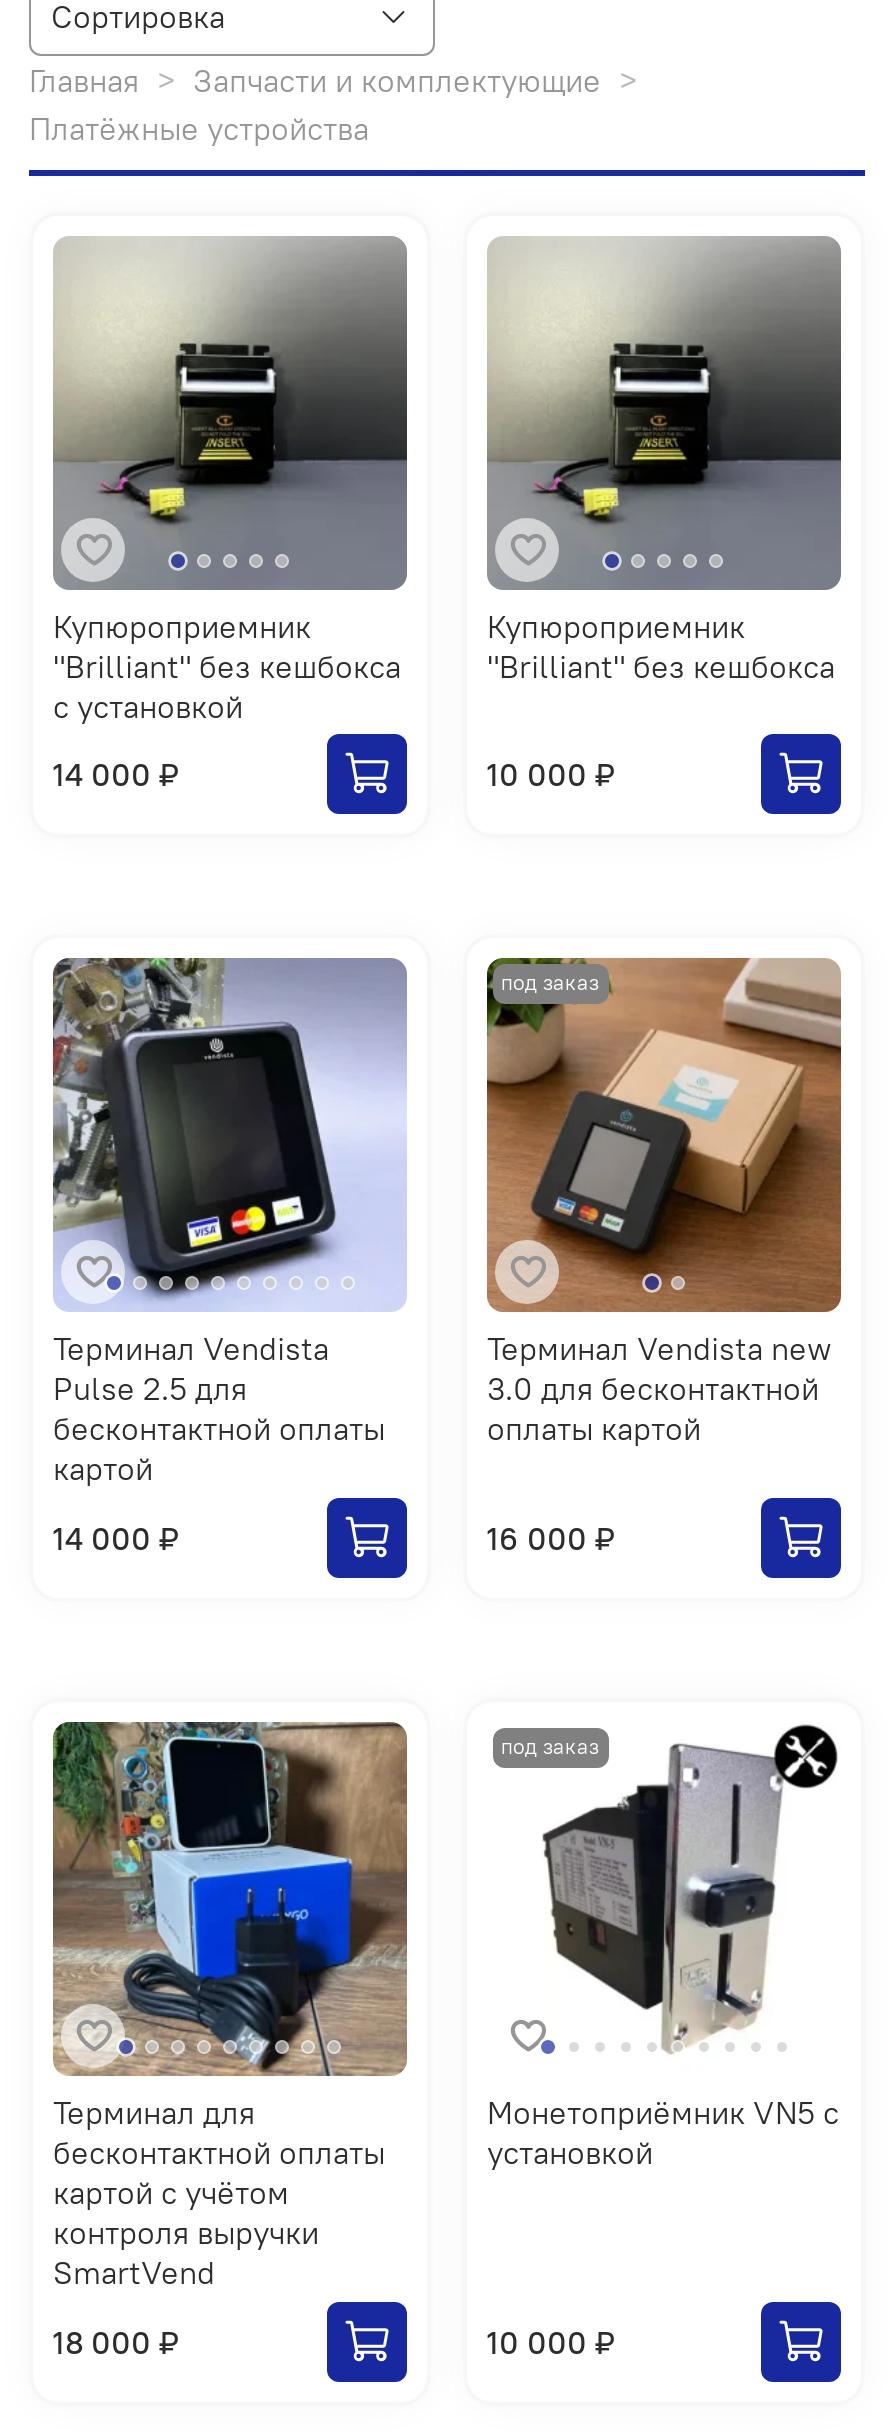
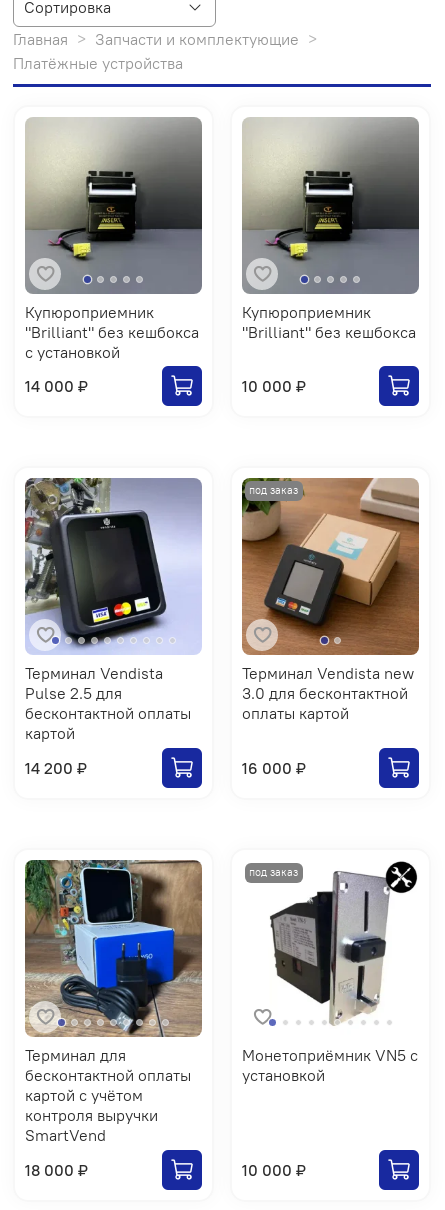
[53,1518,179,1558] 14 000 ₽ -> [25,758,87,778] 14 200 ₽

